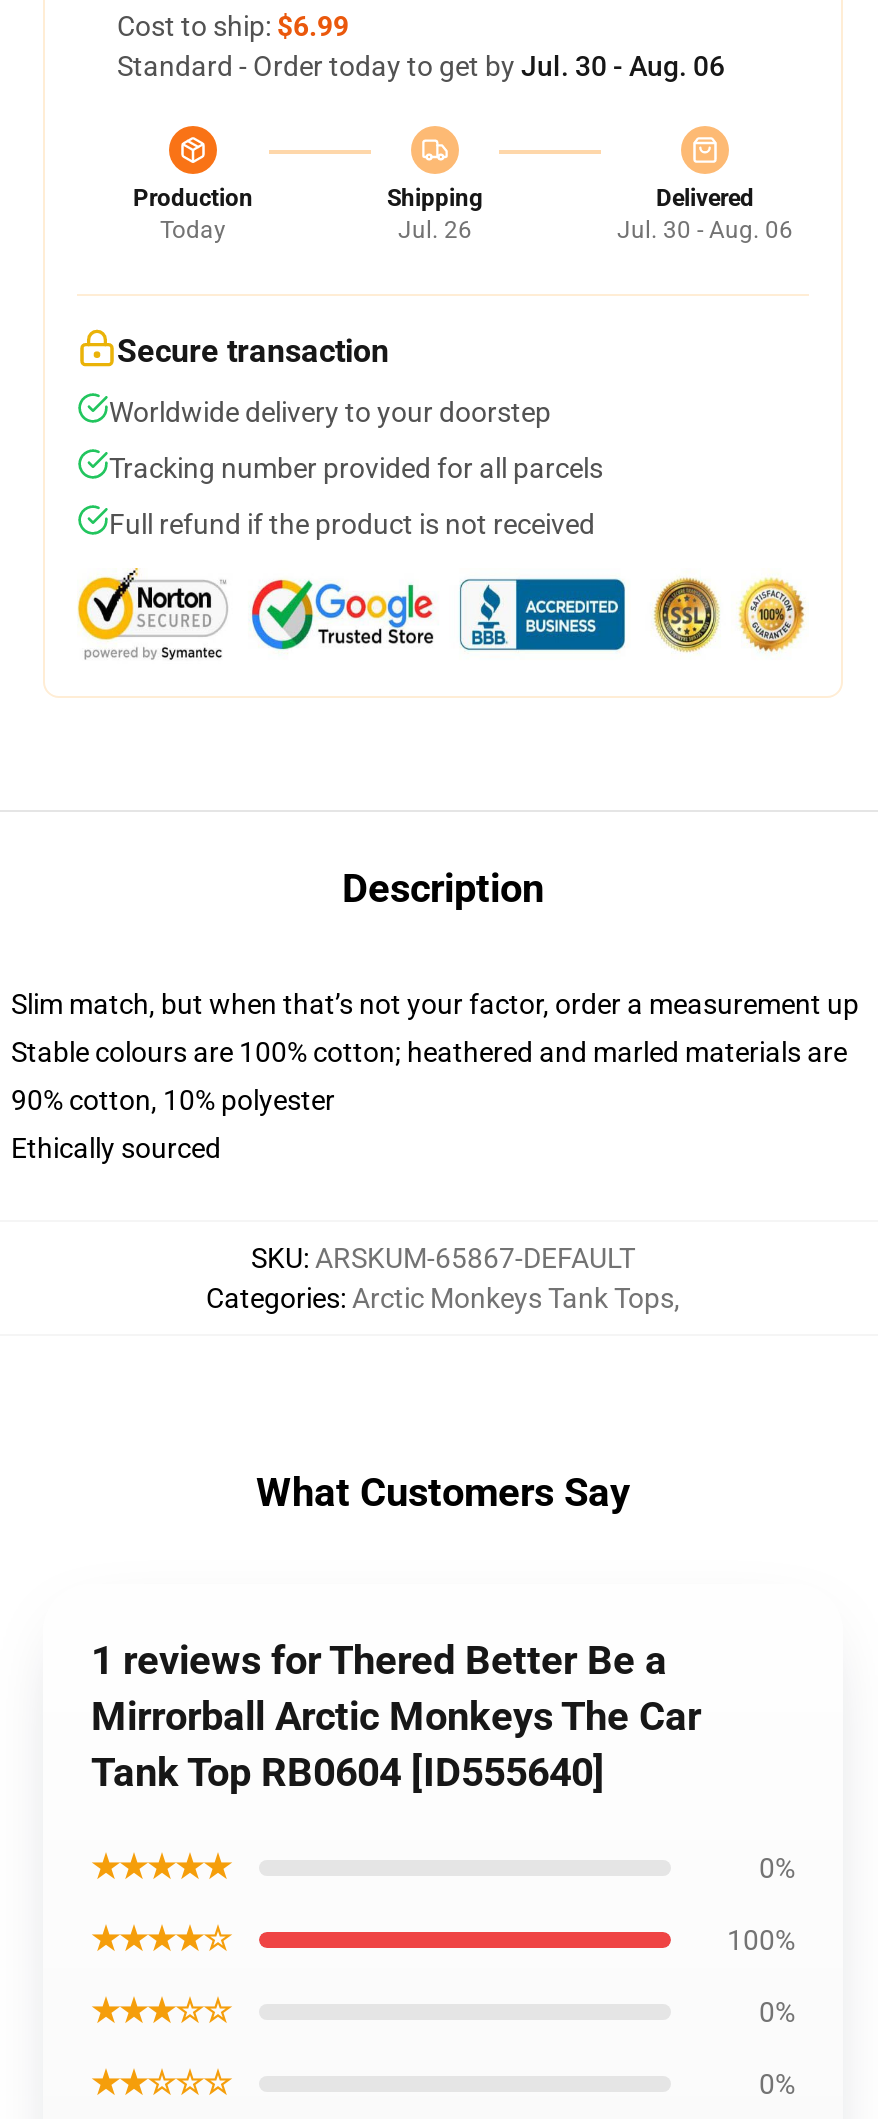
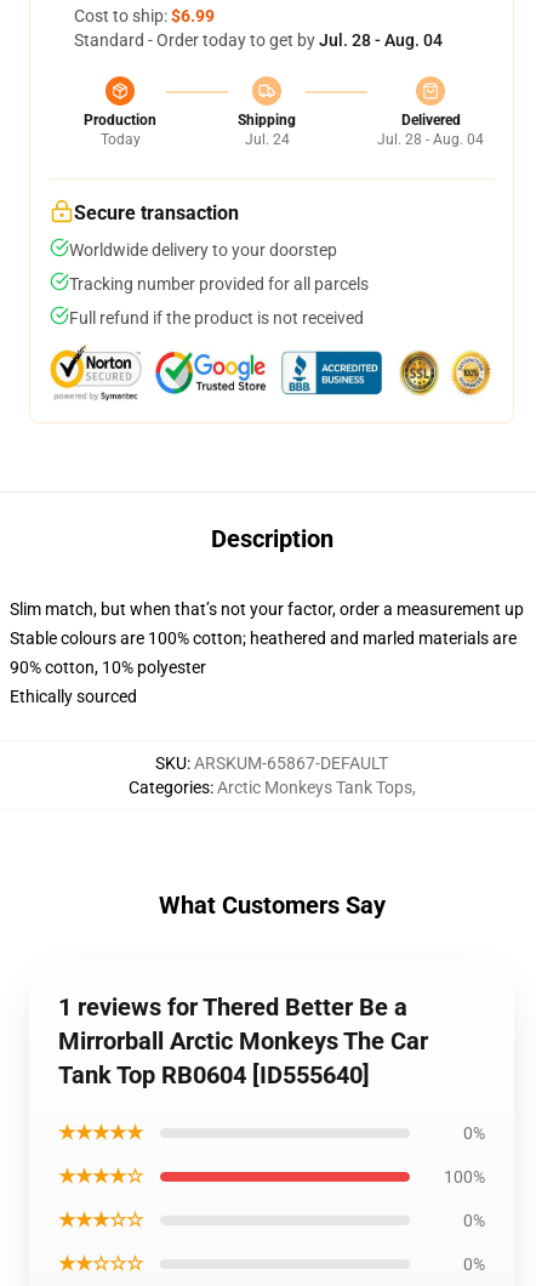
[117,50,725,82] Standard - Order today to get by Jul. 30 - Aug. 06 -> [74,30,443,50] Standard - Order today to get by Jul. 28 - Aug. 04
[398,216,472,244] Jul. 26 -> [244,131,289,148] Jul. 24
[617,216,793,244] Jul. 30 - Aug. 06 -> [377,131,484,148] Jul. 28 - Aug. 04

